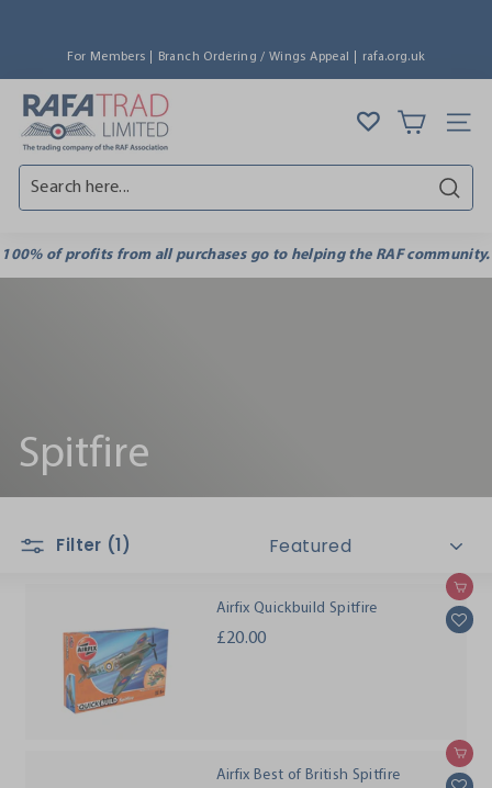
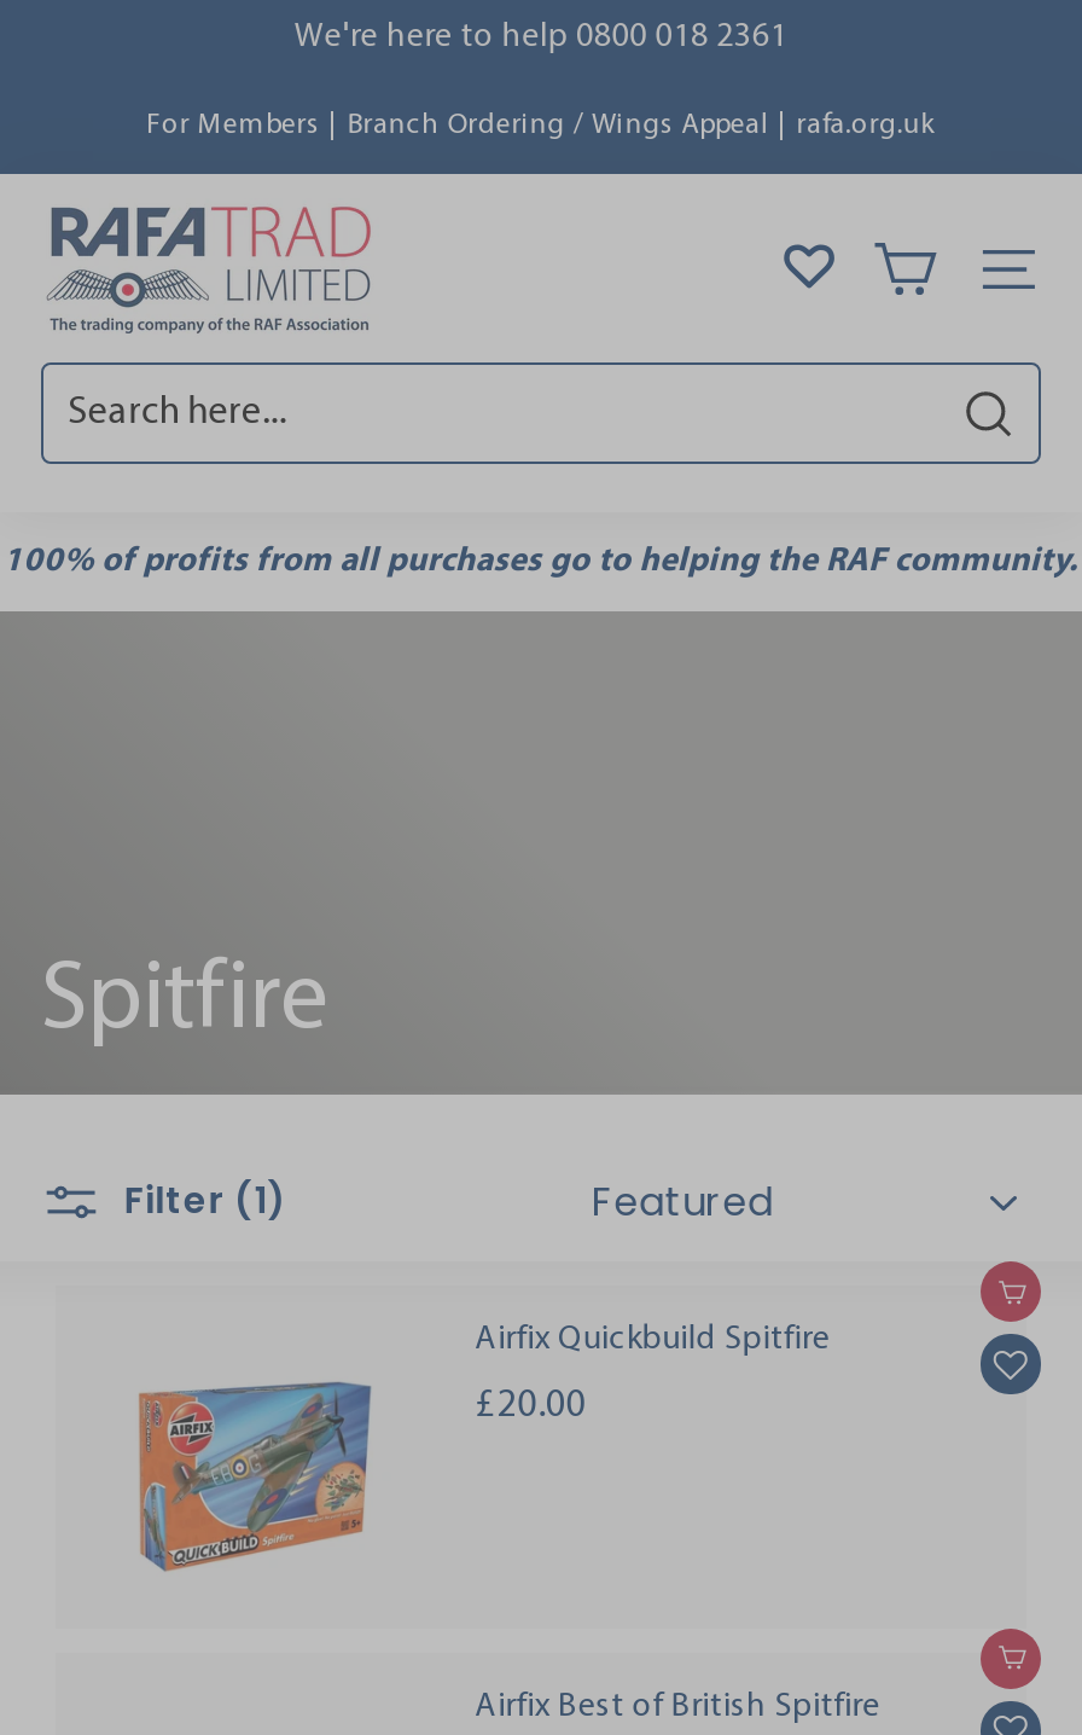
none -> [294,19,788,56] We're here to help 0800 018 2361

